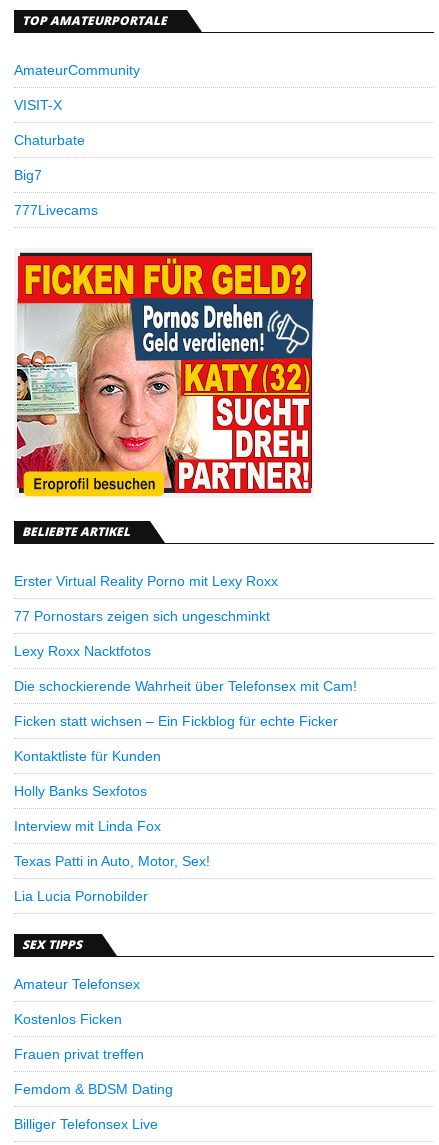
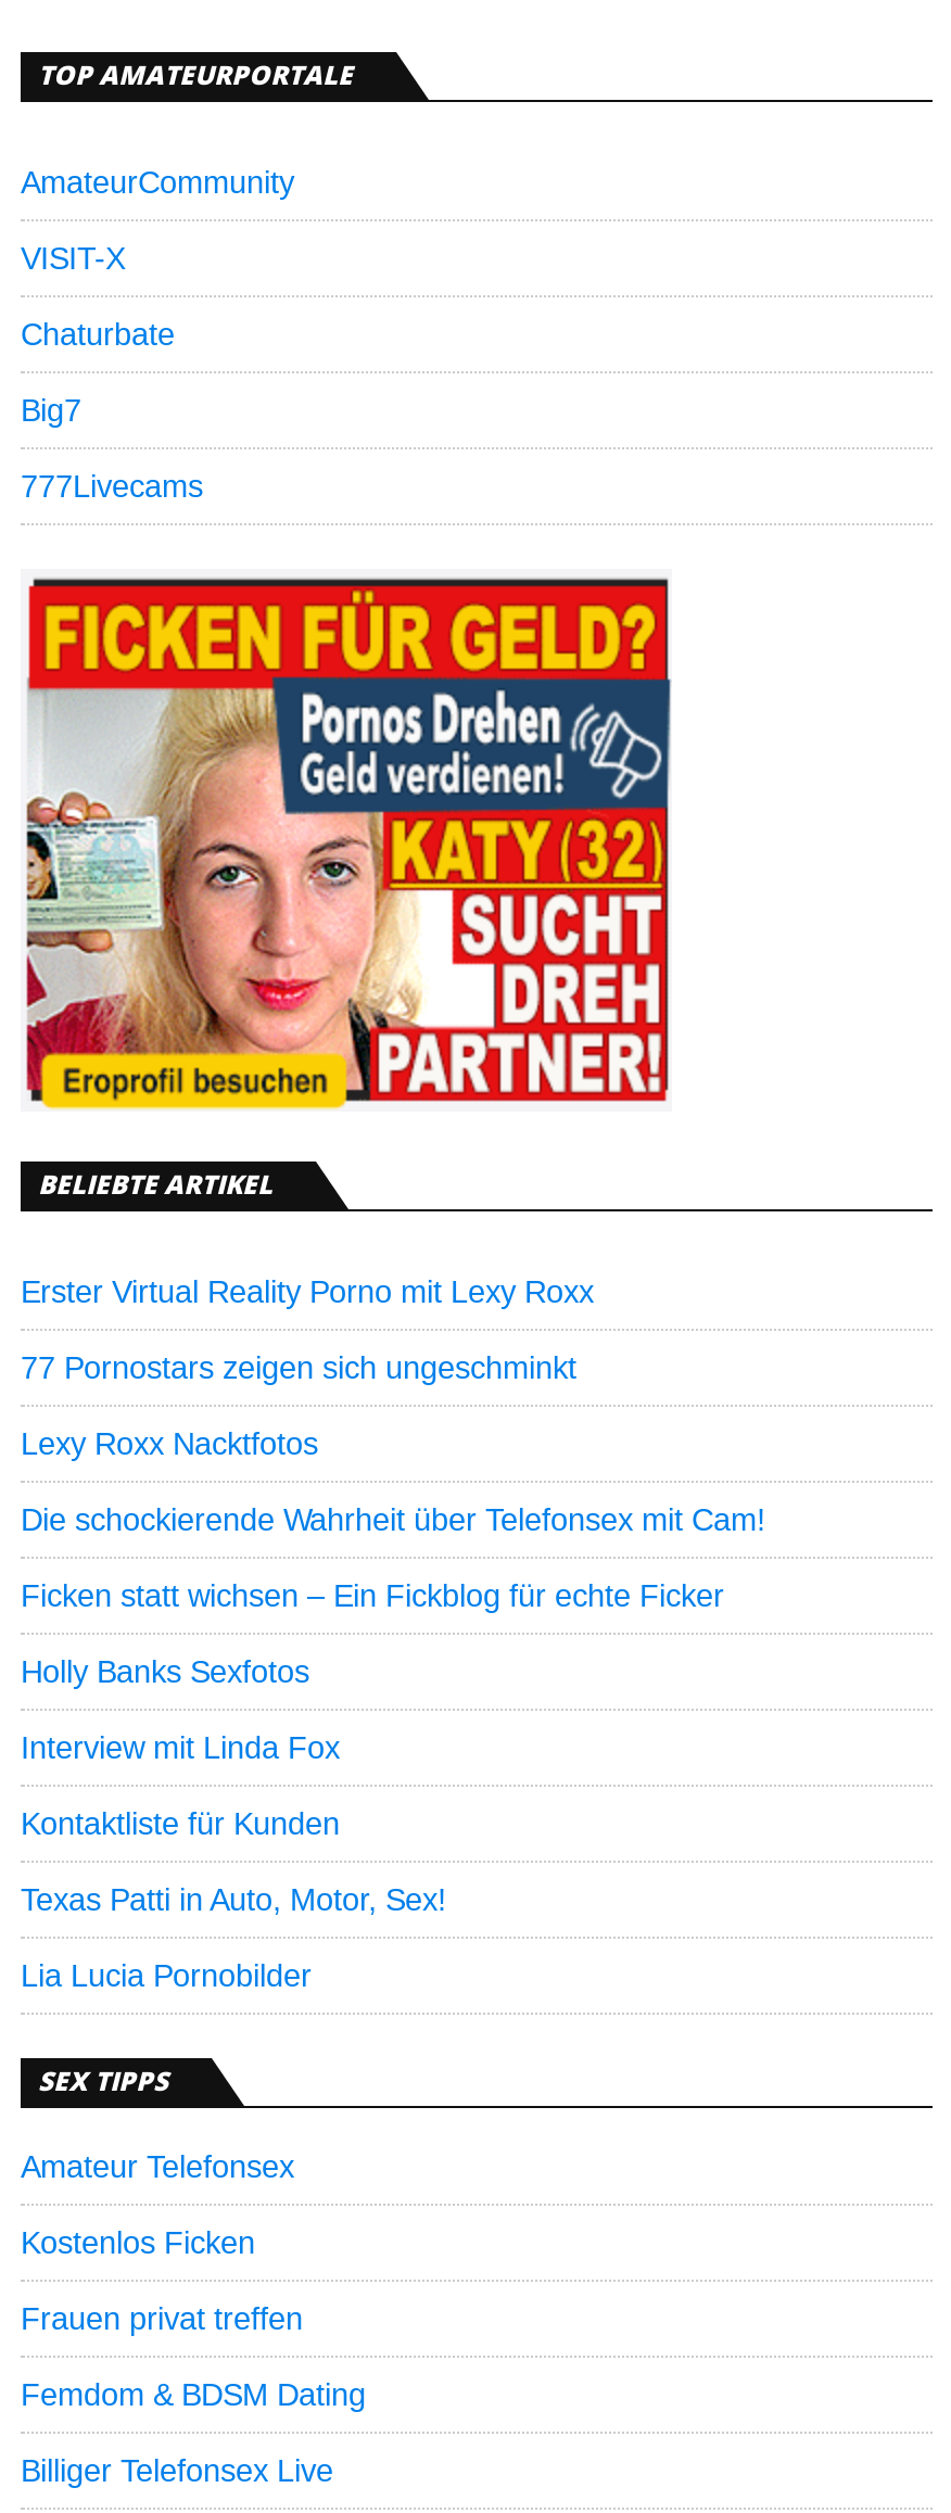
moved [14,747,161,763] -> [21,1805,340,1840]: Kontaktliste für Kunden
moved [14,782,161,833] -> [21,1653,340,1764]: Holly Banks Sexfotos | Interview mit Linda Fox

